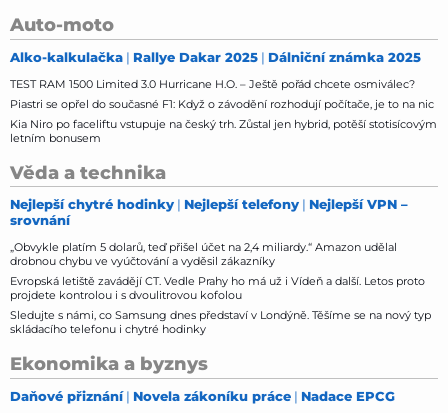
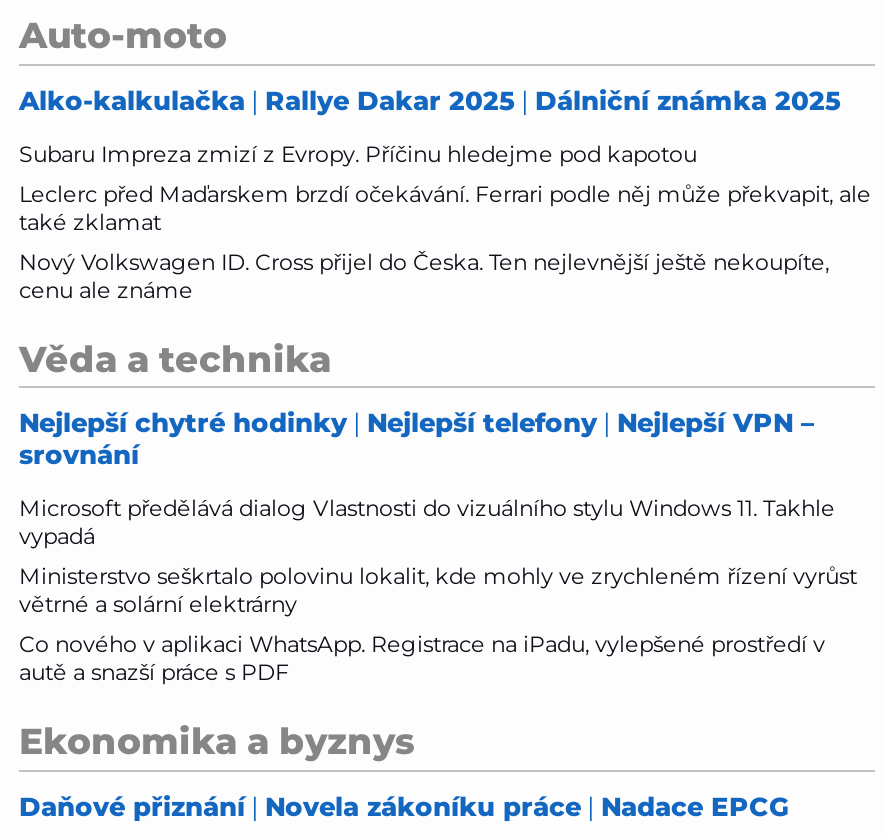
[10,77,437,145] TEST RAM 1500 Limited 3.0 Hurricane H.O. – Ještě pořád chcete osmiválec? | Piastri se opřel do současné F1: Když o závodění rozhodují počítače, je to na nic | Kia Niro po faceliftu vstupuje na český trh. Zůstal jen hybrid, potěší stotisícovým | letním bonusem -> [19,140,871,304] Subaru Impreza zmizí z Evropy. Příčinu hledejme pod kapotou | Leclerc před Maďarskem brzdí očekávání. Ferrari podle něj může překvapit, ale | také zklamat | Nový Volkswagen ID. Cross přijel do Česka. Ten nejlevnější ještě nekoupíte, | cenu ale známe
[10,240,431,336] „Obvykle platím 5 dolarů, teď přišel účet na 2,4 miliardy.“ Amazon udělal | drobnou chybu ve vyúčtování a vyděsil zákazníky | Evropská letiště zavádějí CT. Vedle Prahy ho má už i Vídeň a další. Letos proto | projdete kontrolou i s dvoulitrovou kofolou | Sledujte s námi, co Samsung dnes představí v Londýně. Těšíme se na nový typ | skládacího telefonu i chytré hodinky -> [19,495,857,687] Microsoft předělává dialog Vlastnosti do vizuálního stylu Windows 11. Takhle | vypadá | Ministerstvo seškrtalo polovinu lokalit, kde mohly ve zrychleném řízení vyrůst | větrné a solární elektrárny | Co nového v aplikaci WhatsApp. Registrace na iPadu, vylepšené prostředí v | autě a snazší práce s PDF

